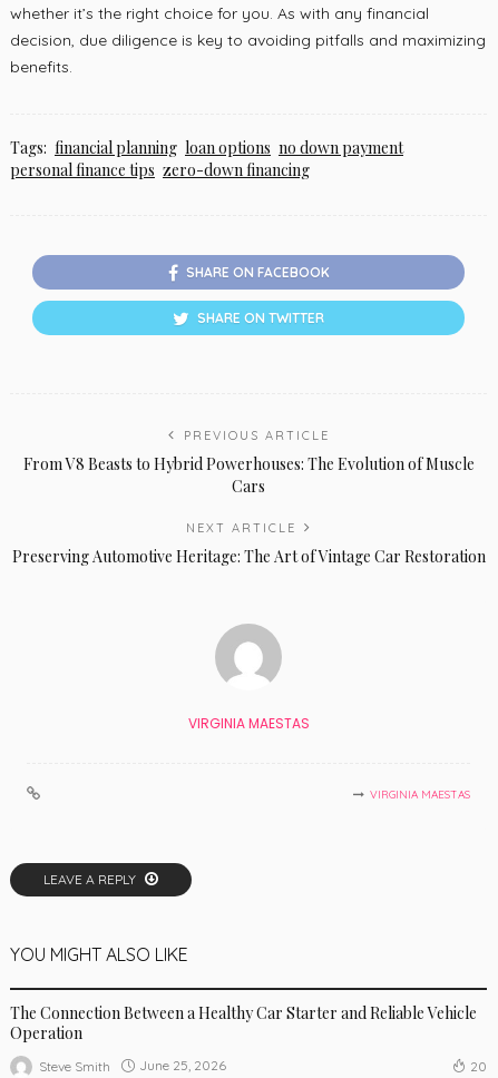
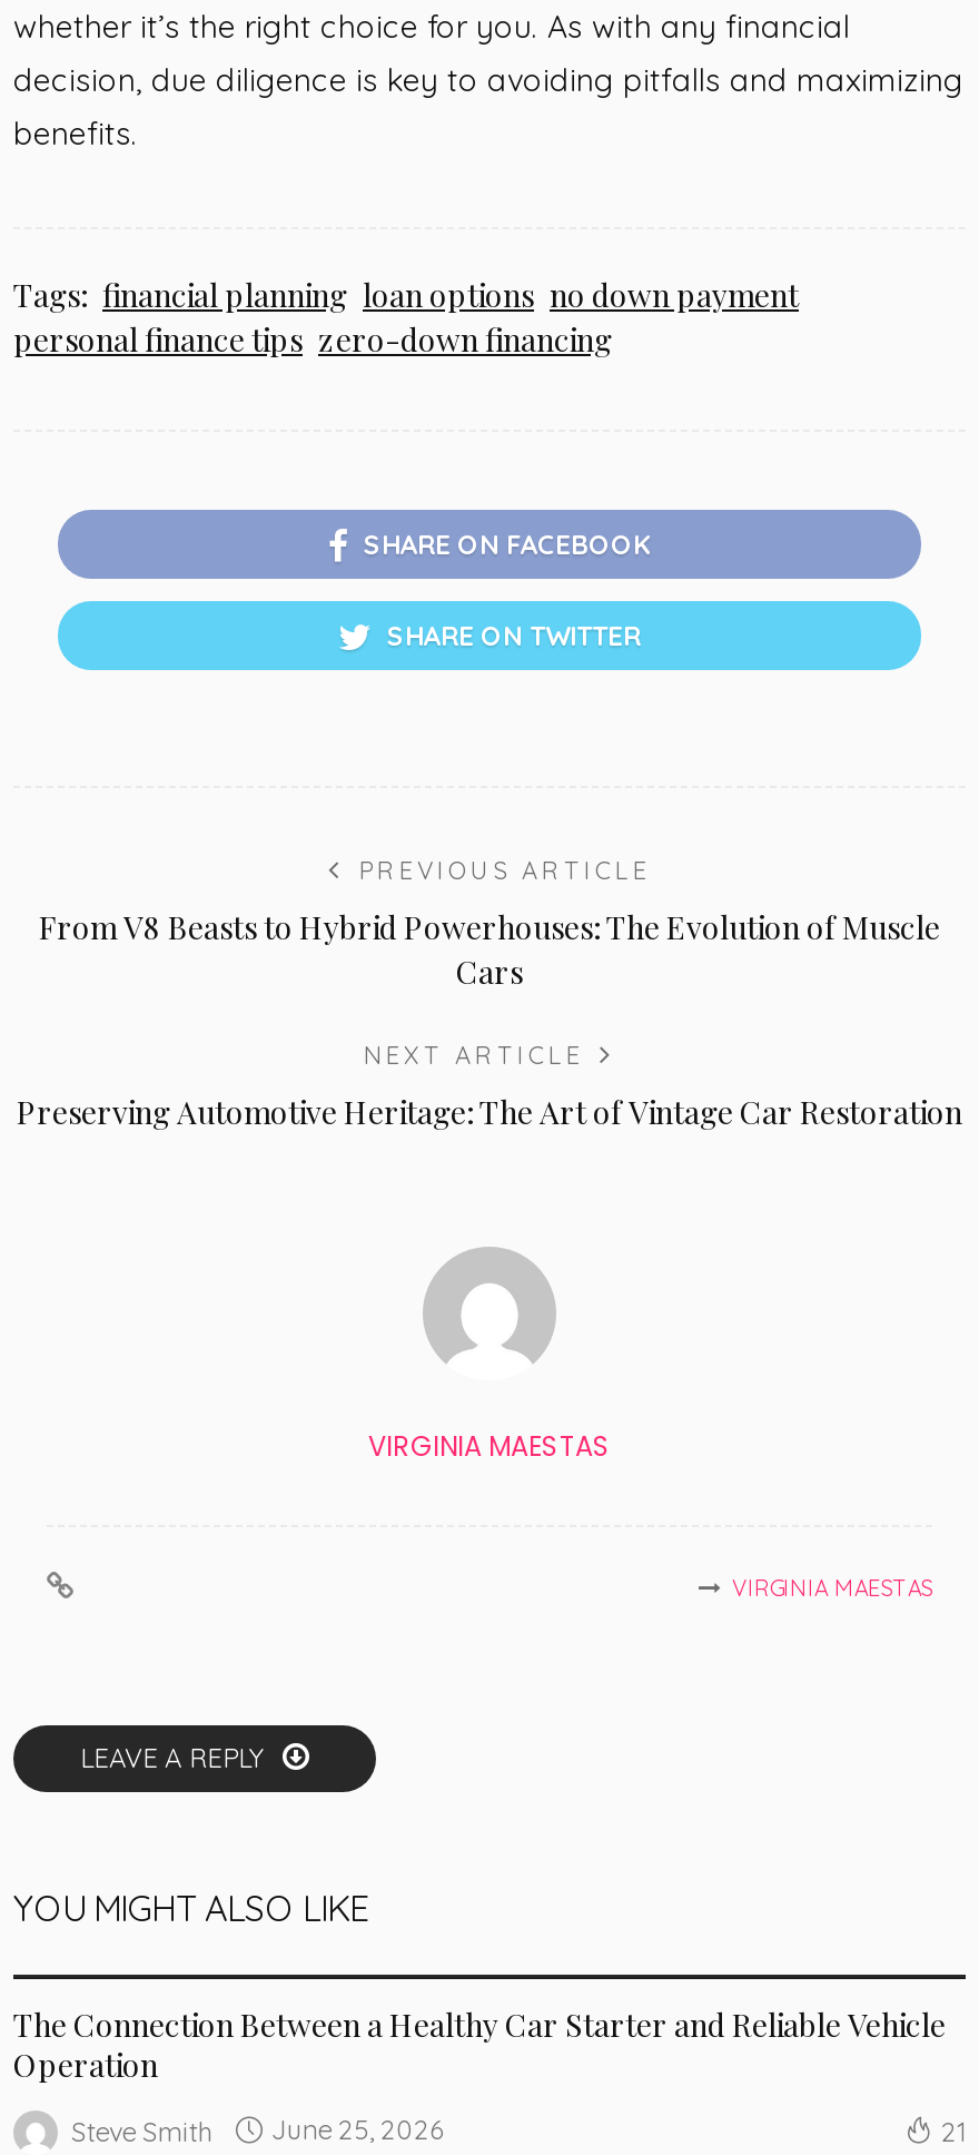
[470,1058,487,1074] 20 -> [941,2114,966,2148] 21

